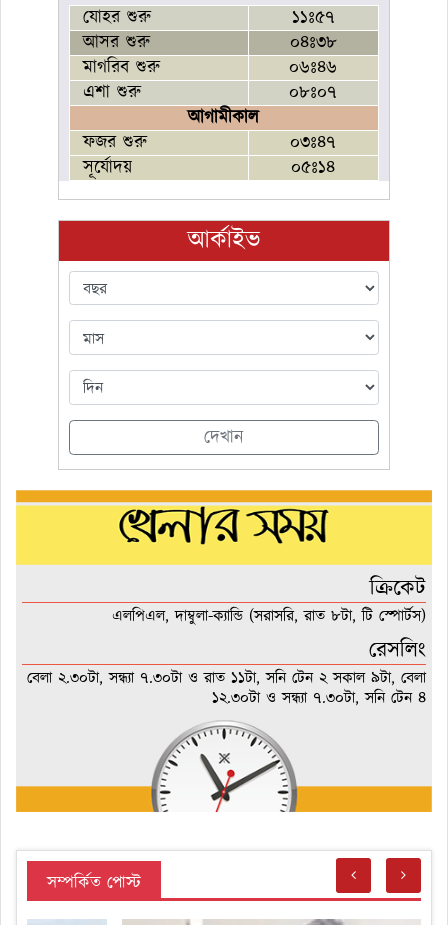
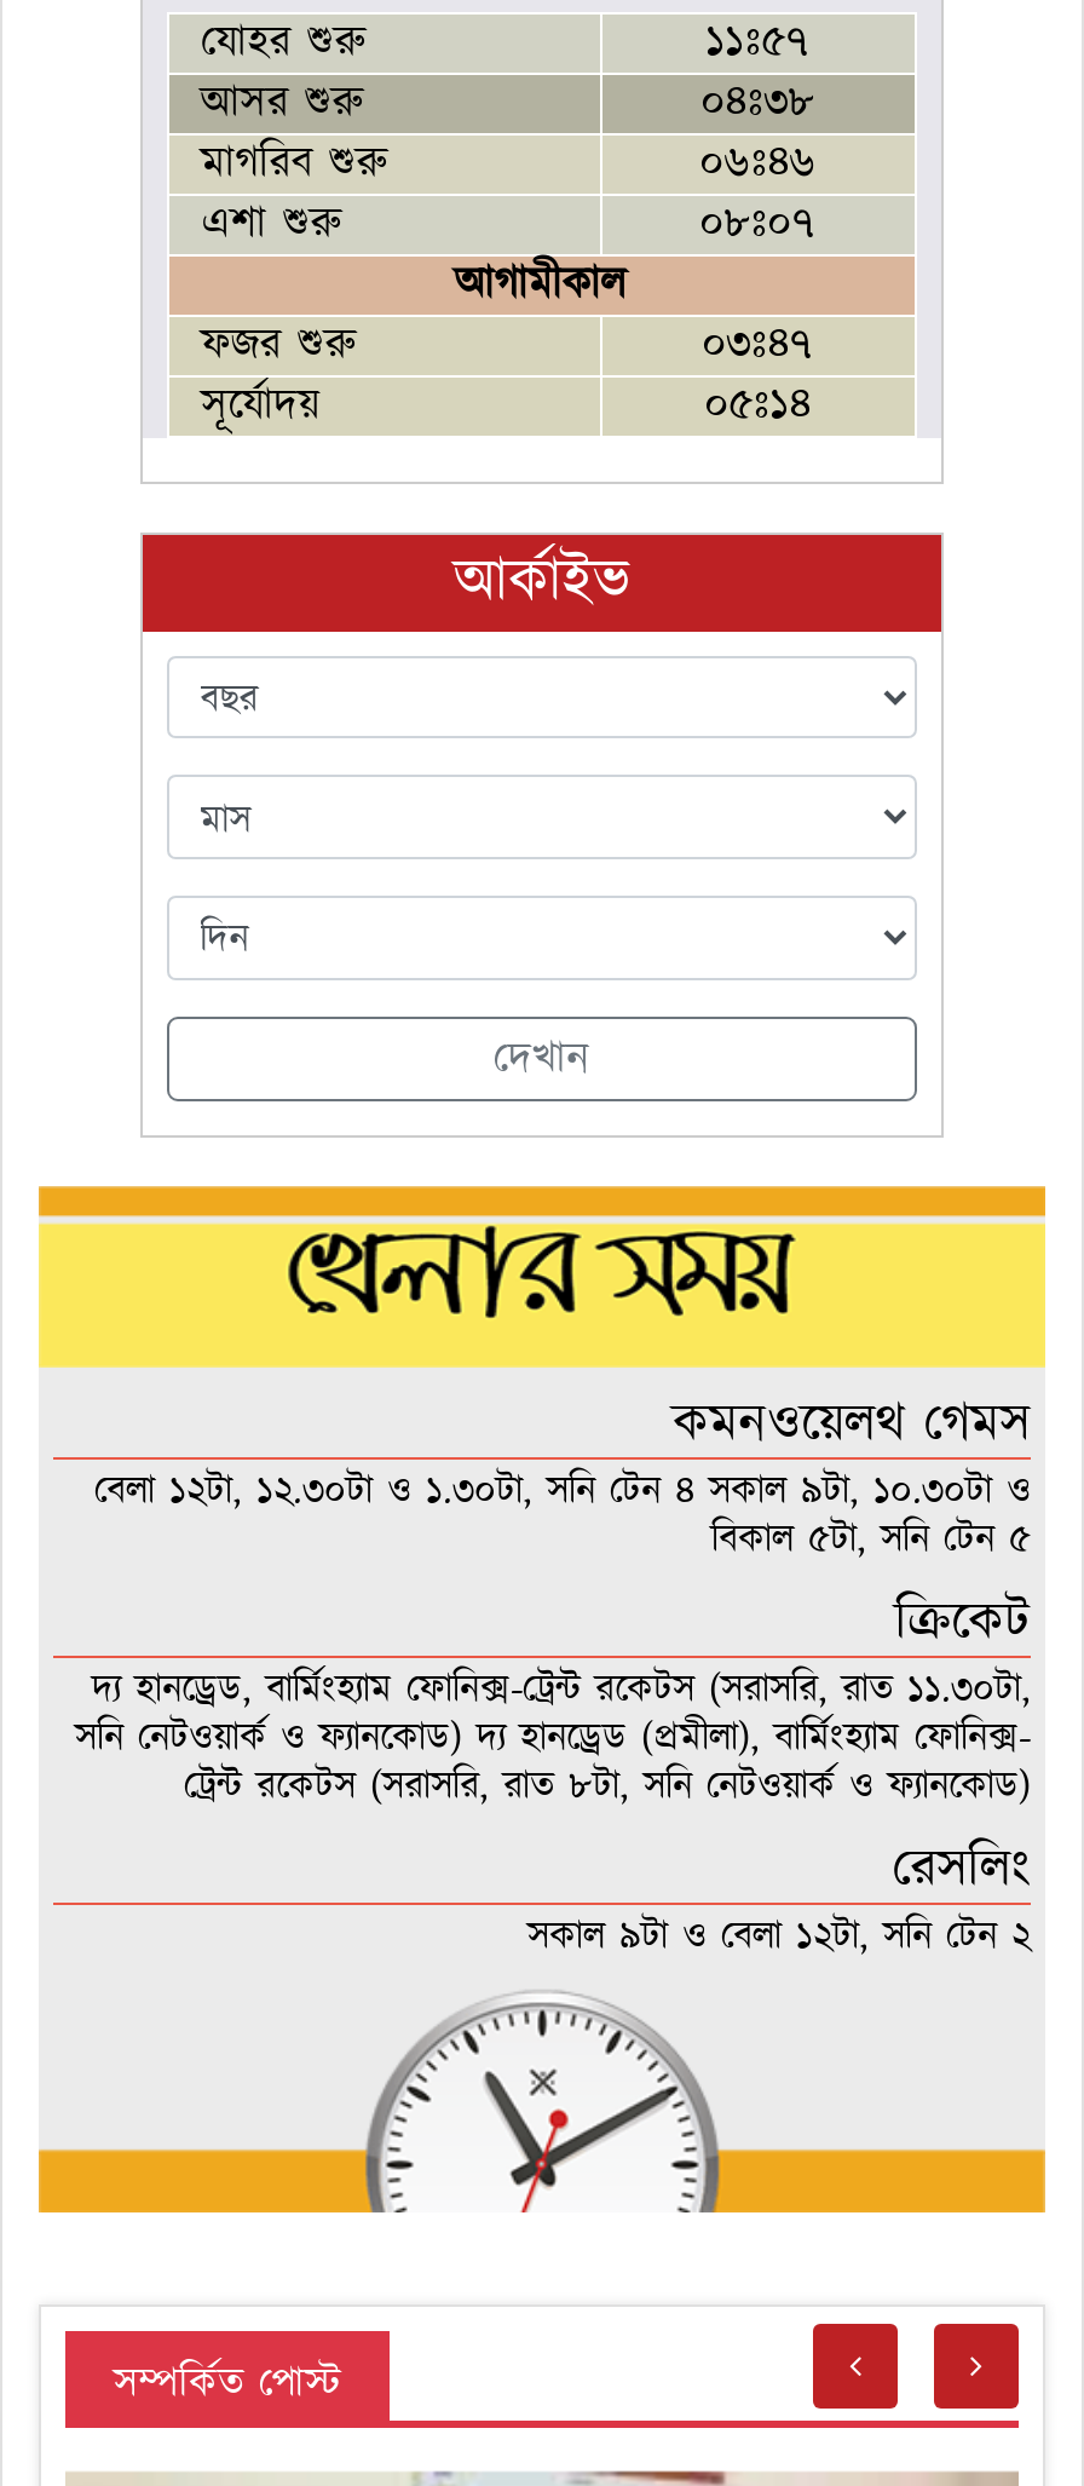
none -> [94,1386,1031,1565] কমনওয়েলথ গেমস | বেলা ১২টা, ১২.৩০টা ও ১.৩০টা, সনি টেন ৪ সকাল ৯টা, ১০.৩০টা ও | বিকাল ৫টা, সনি টেন ৫
[112,605,426,627] এলপিএল, দাম্বুলা-ক্যান্ডি (সরাসরি, রাত ৮টা, টি স্পোর্টস) -> [75,1662,1031,1812] দ্য হানড্রেড, বার্মিংহ্যাম ফোনিক্স-ট্রেন্ট রকেটস (সরাসরি, রাত ১১.৩০টা, | সনি নেটওয়ার্ক ও ফ্যানকোড) দ্য হানড্রেড (প্রমীলা), বার্মিংহ্যাম ফোনিক্স- | ট্রেন্ট রকেটস (সরাসরি, রাত ৮টা, সনি নেটওয়ার্ক ও ফ্যানকোড)
moved [369,635,426,666] -> [893,1832,1031,1907]: রেসলিং
[27,667,426,709] বেলা ২.৩০টা, সন্ধ্যা ৭.৩০টা ও রাত ১১টা, সনি টেন ২ সকাল ৯টা, বেলা | ১২.৩০টা ও সন্ধ্যা ৭.৩০টা, সনি টেন ৪ -> [527,1909,1031,1962] সকাল ৯টা ও বেলা ১২টা, সনি টেন ২

